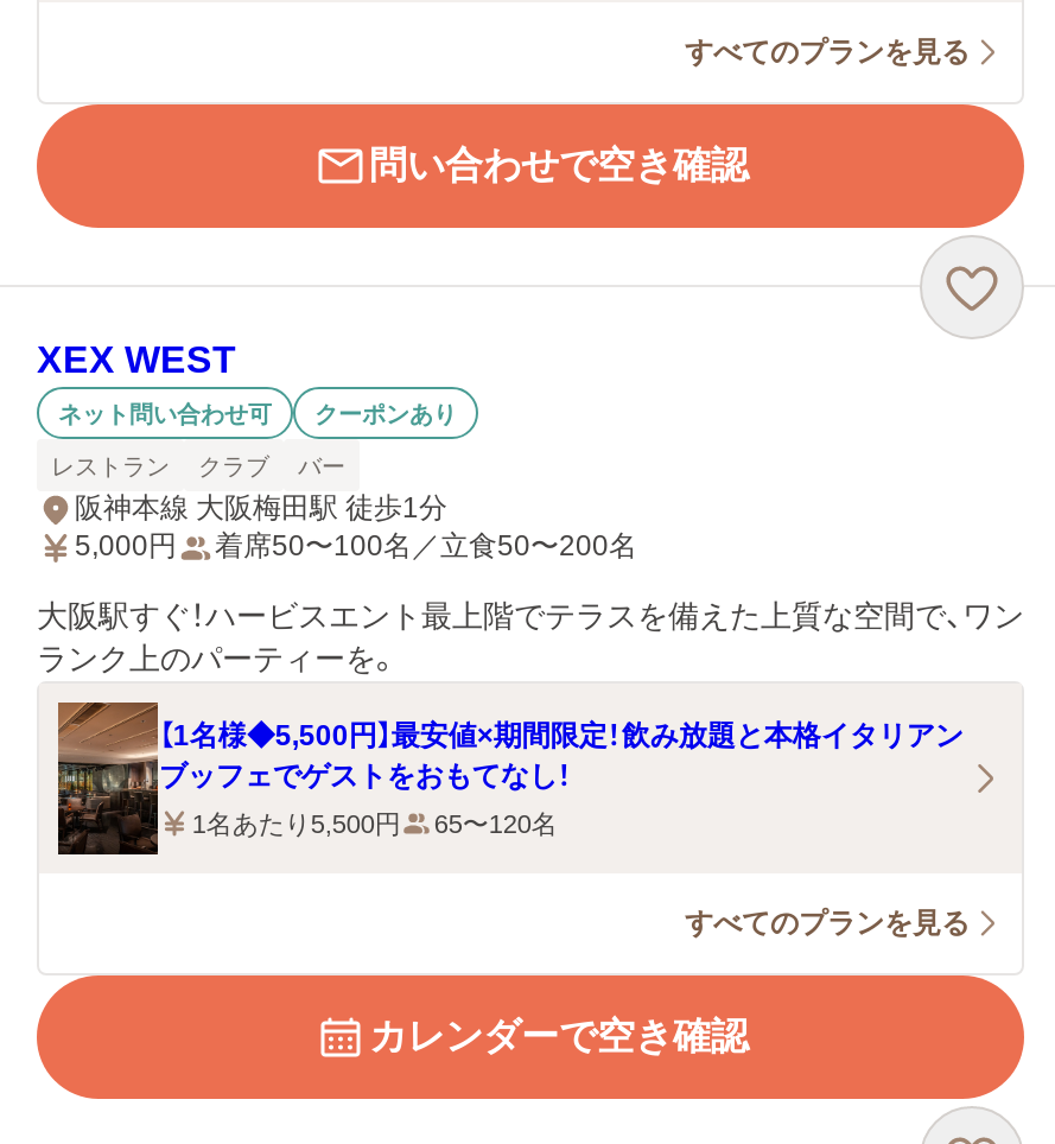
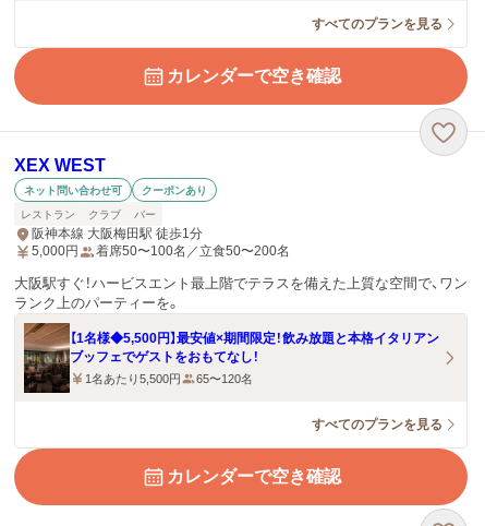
[369,145,749,185] 問い合わせで空き確認 -> [167,67,341,85] カレンダーで空き確認

